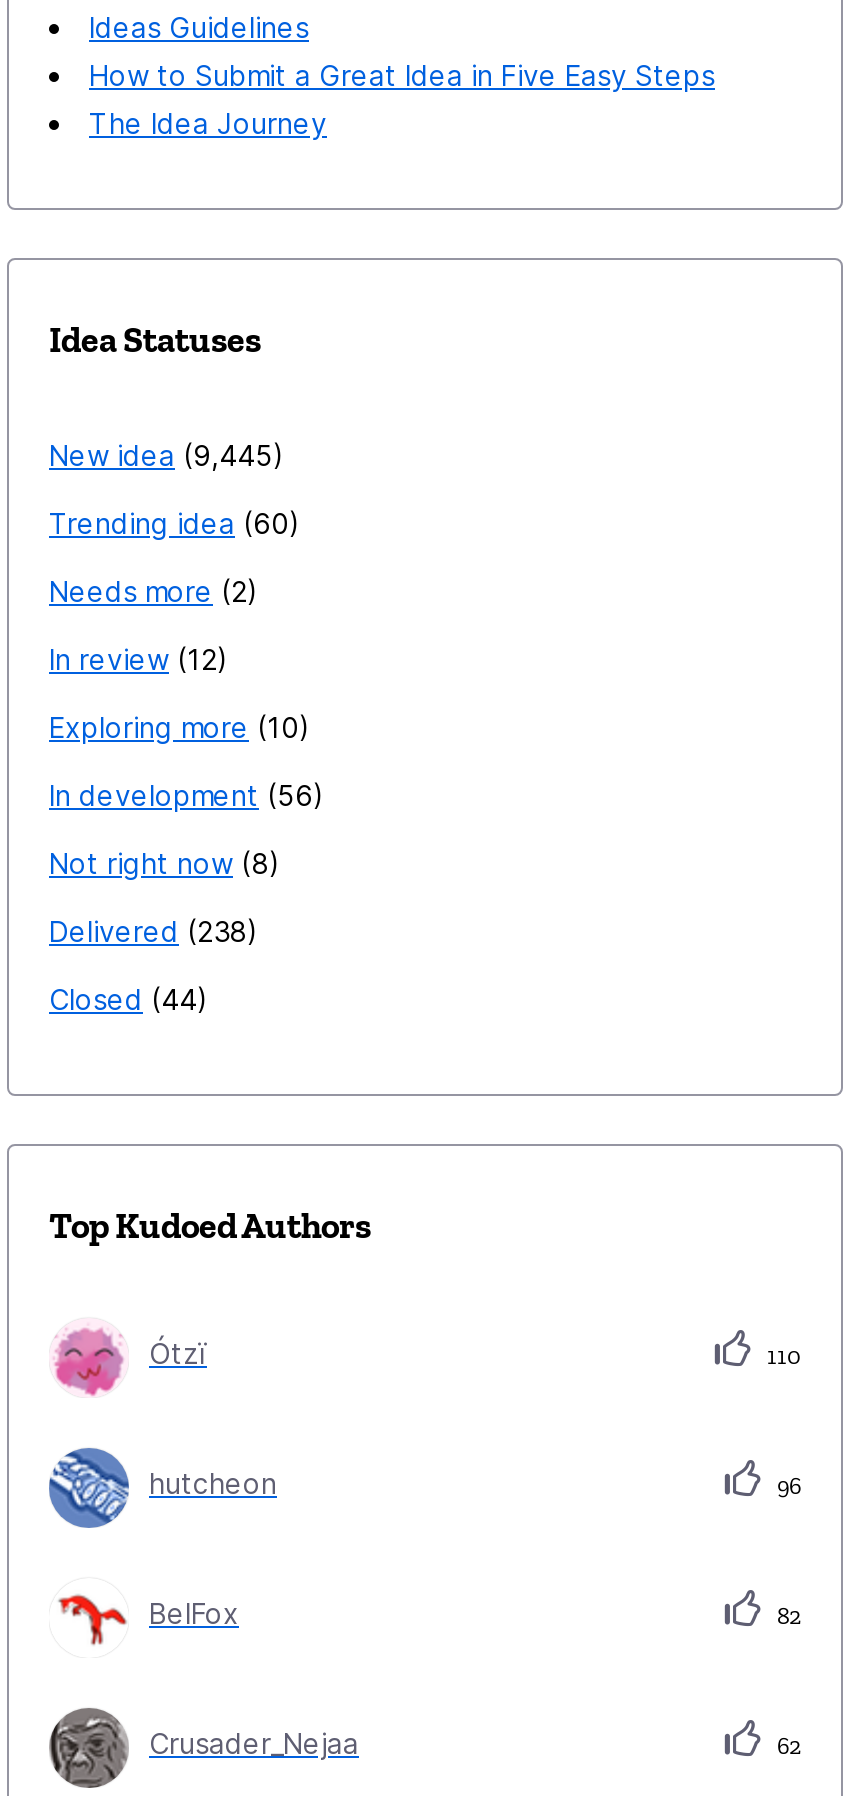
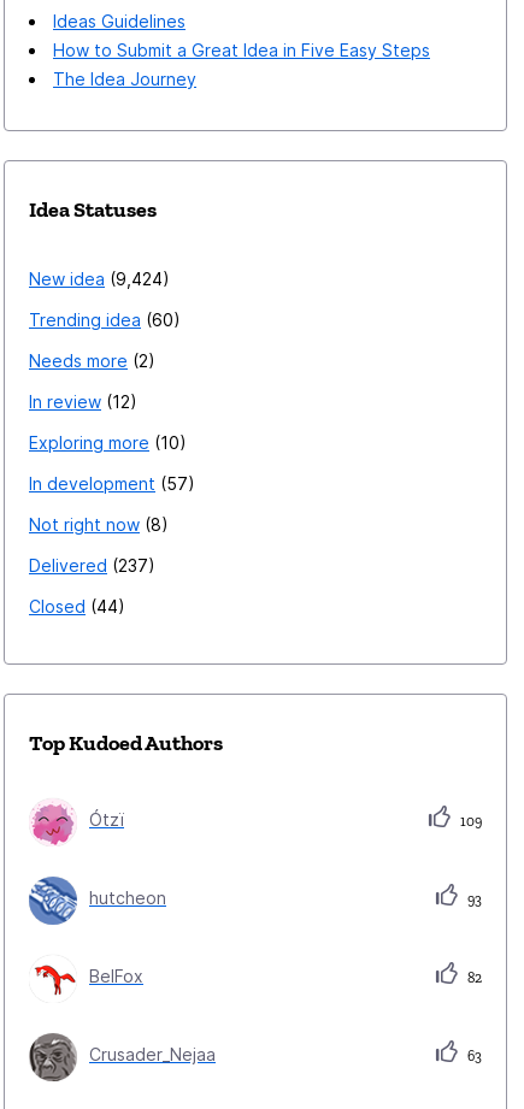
[49,438,273,472] New idea 9,445 -> [29,269,163,289] New idea 9,424
[49,778,313,812] In development 56 -> [29,473,188,494] In development 57
[49,914,247,948] Delivered 238 -> [29,555,148,576] Delivered 237
[761,1342,801,1370] 110 -> [457,813,482,830] 109
[771,1472,801,1500] 96 -> [464,891,482,908] 93
[771,1732,801,1760] 62 -> [464,1048,482,1065] 63

